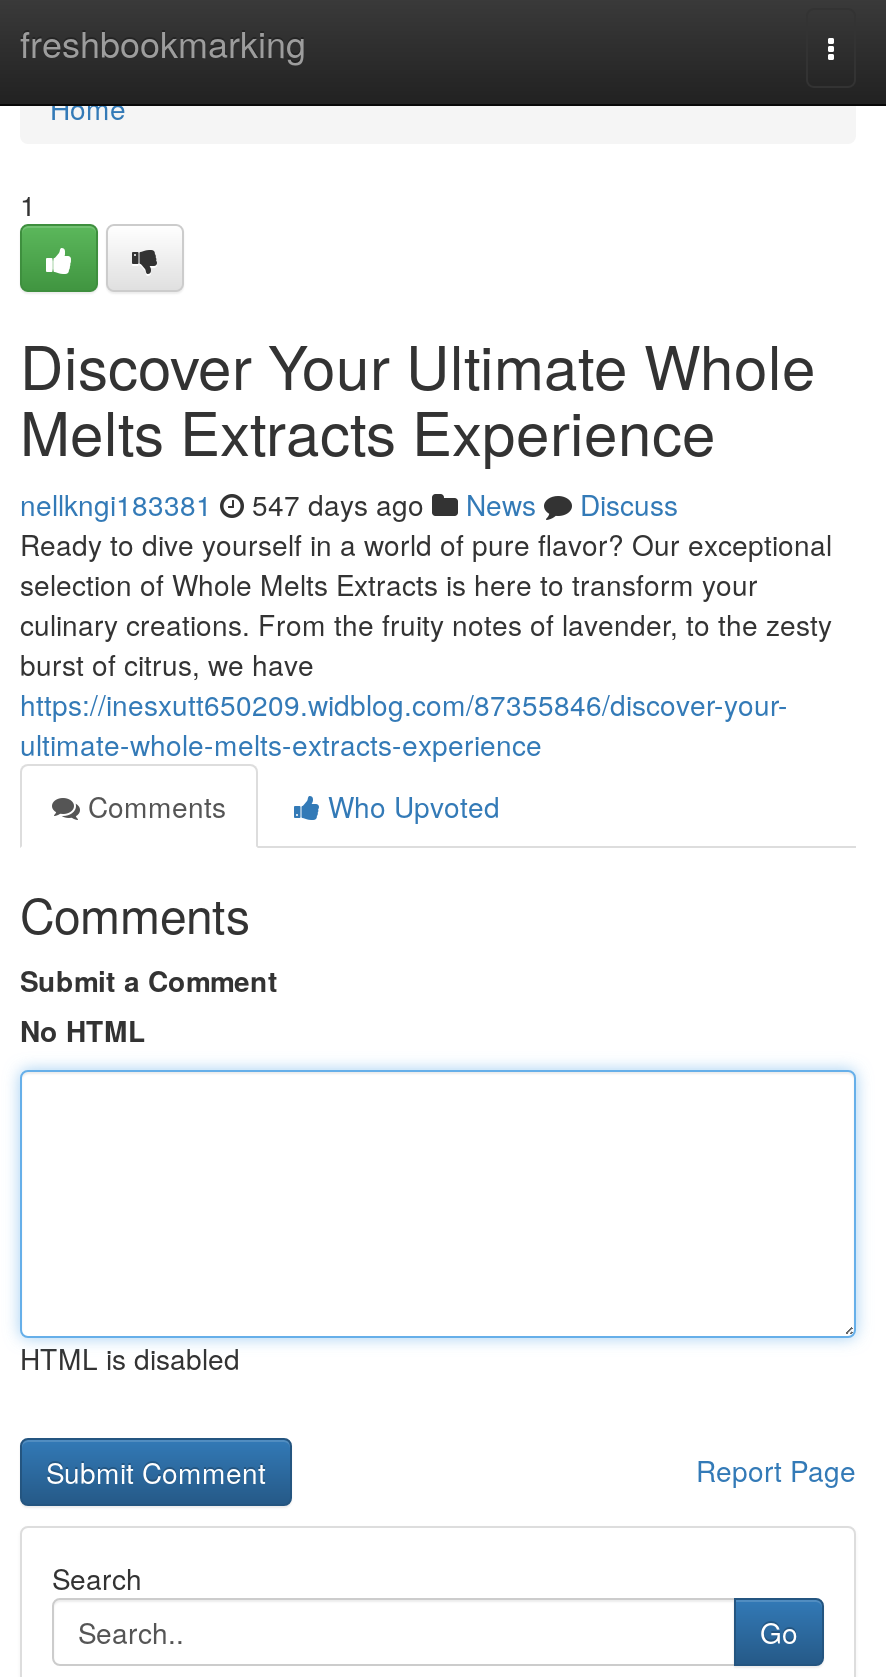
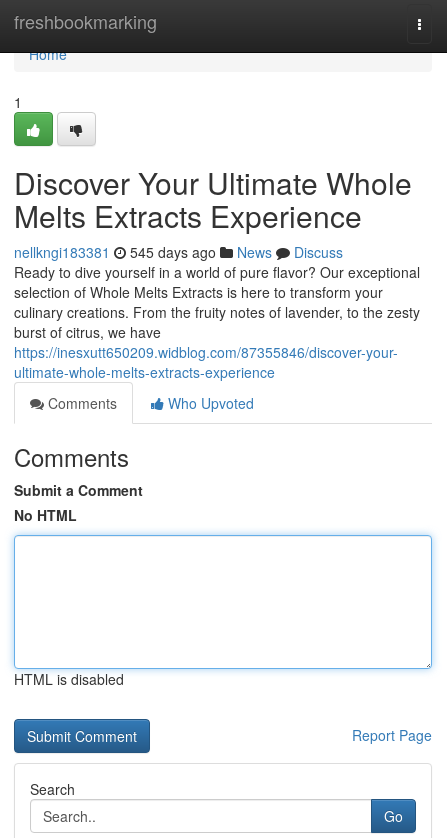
[20,484,678,524] nellkngi183381 547 days ago News Discuss -> [14,242,343,262] nellkngi183381 545 days ago News Discuss

